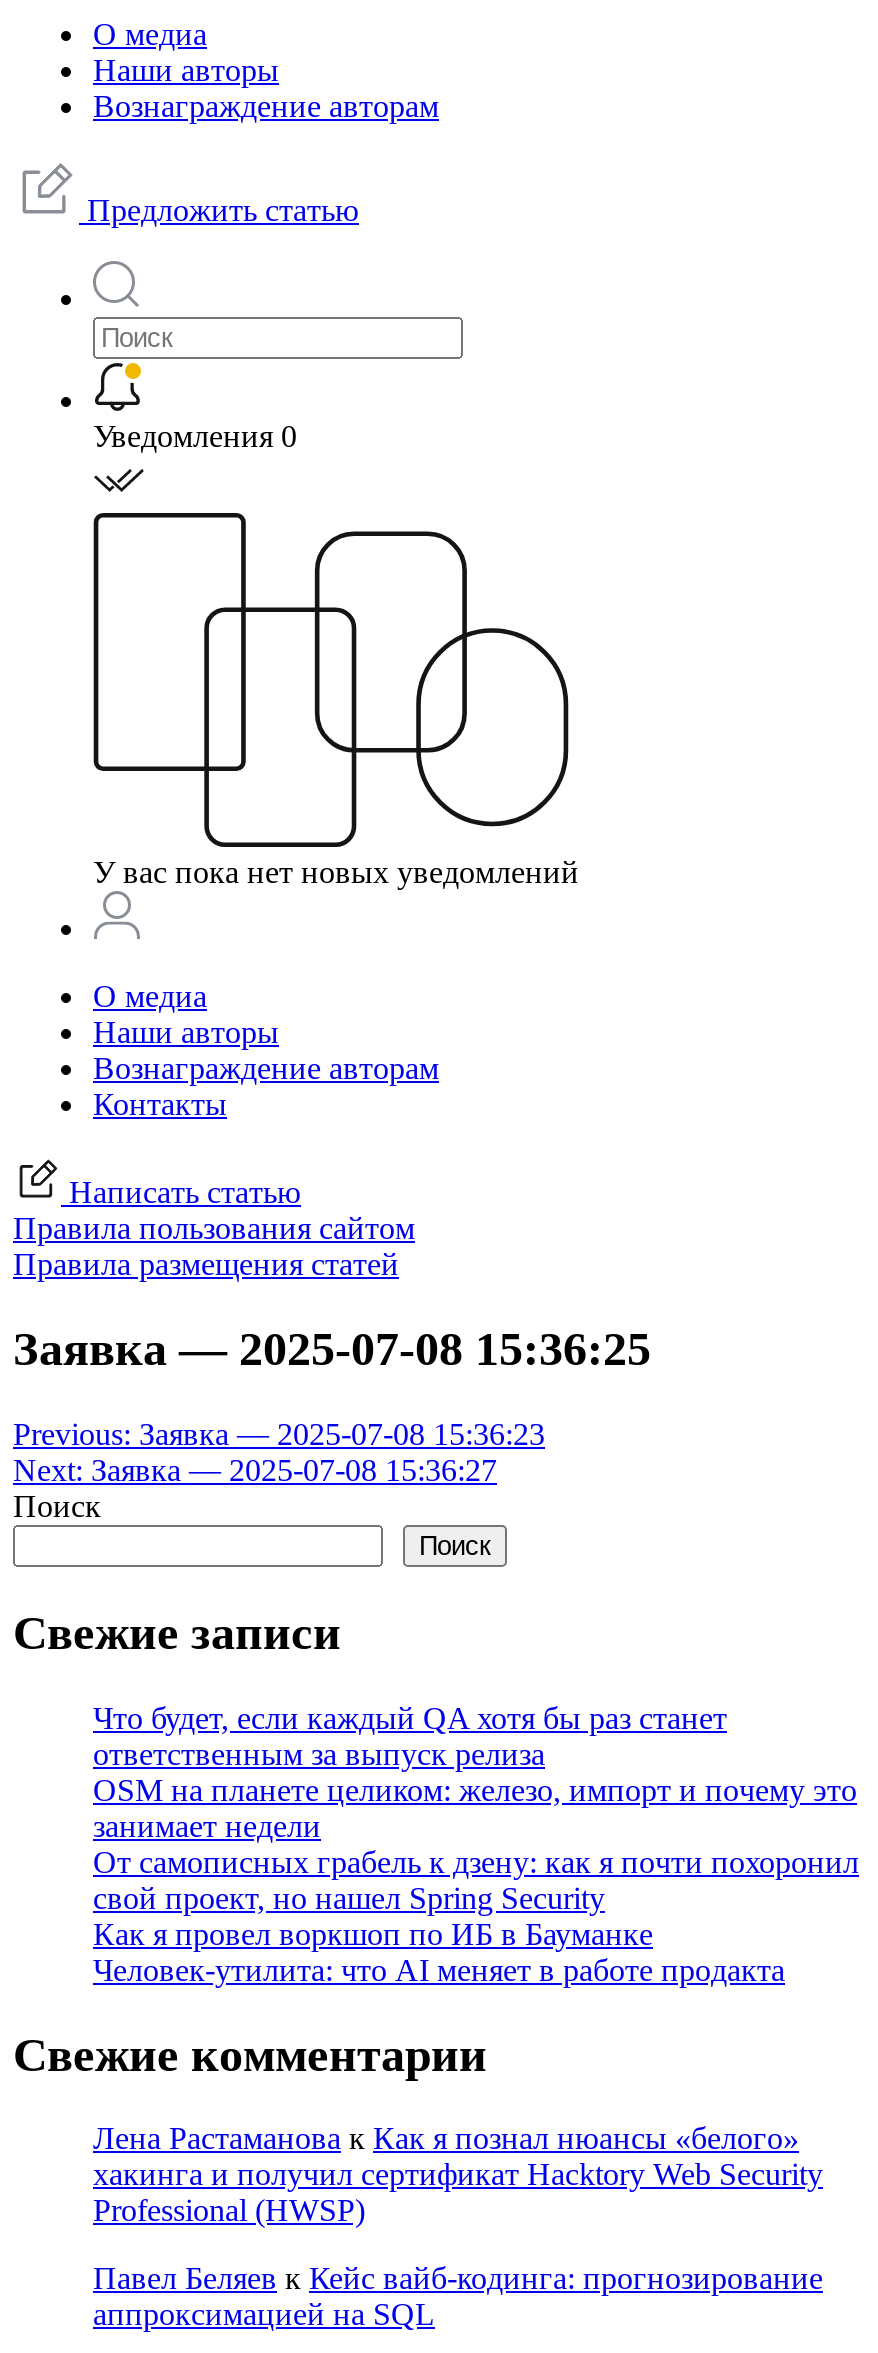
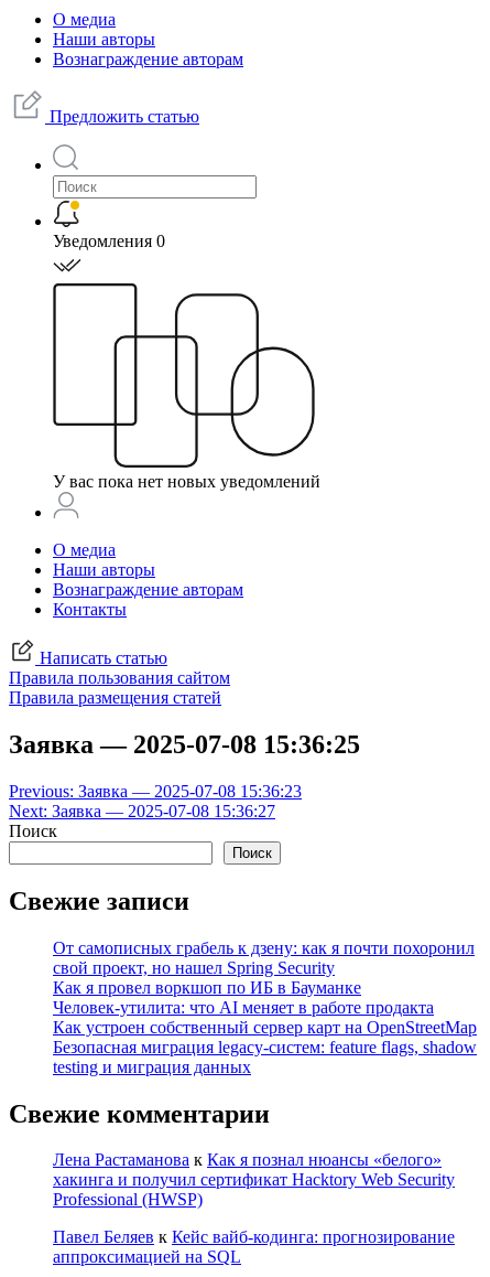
[93,1700,857,1842] Что будет, если каждый QA хотя бы раз станет | ответственным за выпуск релиза | OSM на планете целиком: железо, импорт и почему это | занимает недели -> none
moved [93,1844,859,1986] -> [53,938,475,1016]: От самописных грабель к дзену: как я почти похоронил | свой проект, но нашел Spring Security | Как я провел воркшоп по ИБ в Бауманке | Человек-утилита: что AI меняет в работе продакта
none -> [53,1017,477,1076] Как устроен собственный сервер карт на OpenStreetMap | Безопасная миграция legacy-систем: feature flags, shadow | testing и миграция данных

